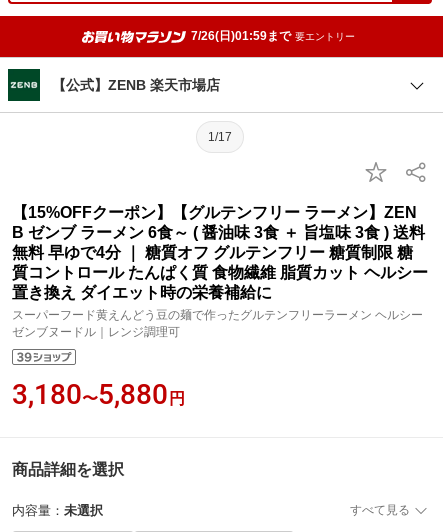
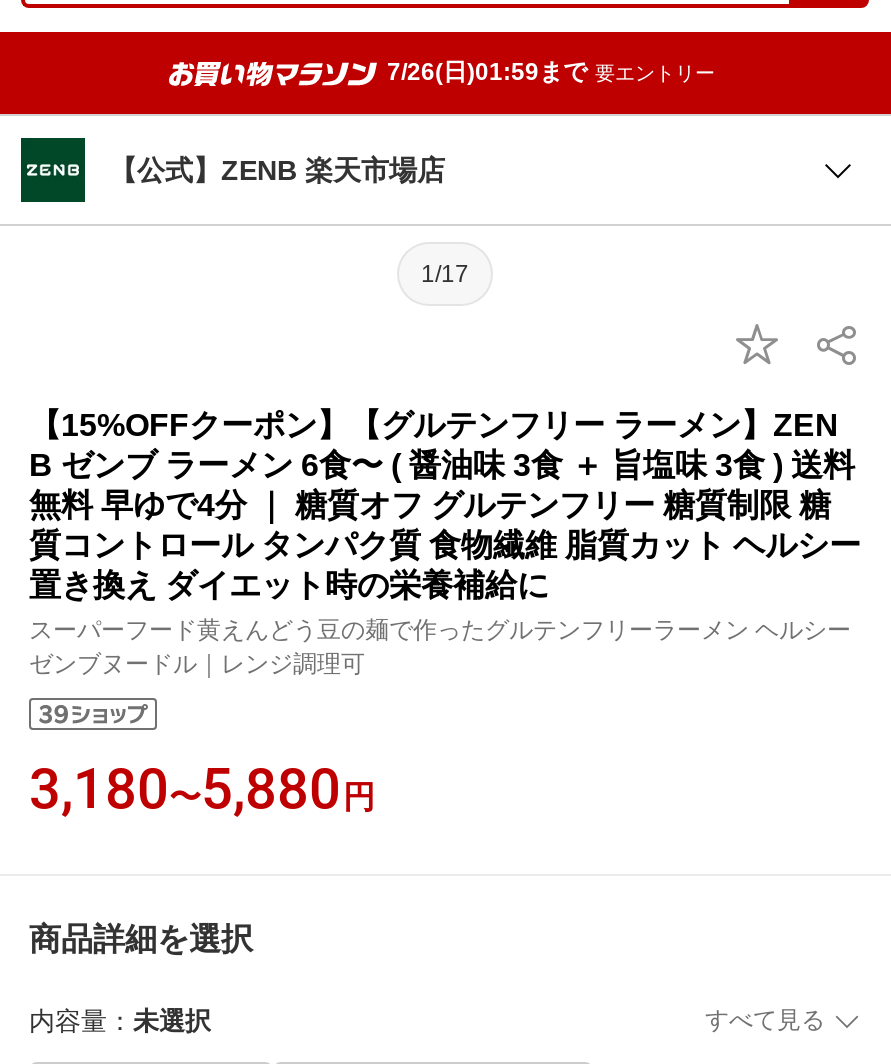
[12,224,425,241] B ゼンブ ラーメン 6食～ ( 醤油味 3食 ＋ 旨塩味 3食 ) 送料 -> [29,448,855,482] B ゼンブ ラーメン 6食〜 ( 醤油味 3食 ＋ 旨塩味 3食 ) 送料
[12,264,428,281] 質コントロール たんぱく質 食物繊維 脂質カット ヘルシー -> [29,528,861,562] 質コントロール タンパク質 食物繊維 脂質カット ヘルシー

